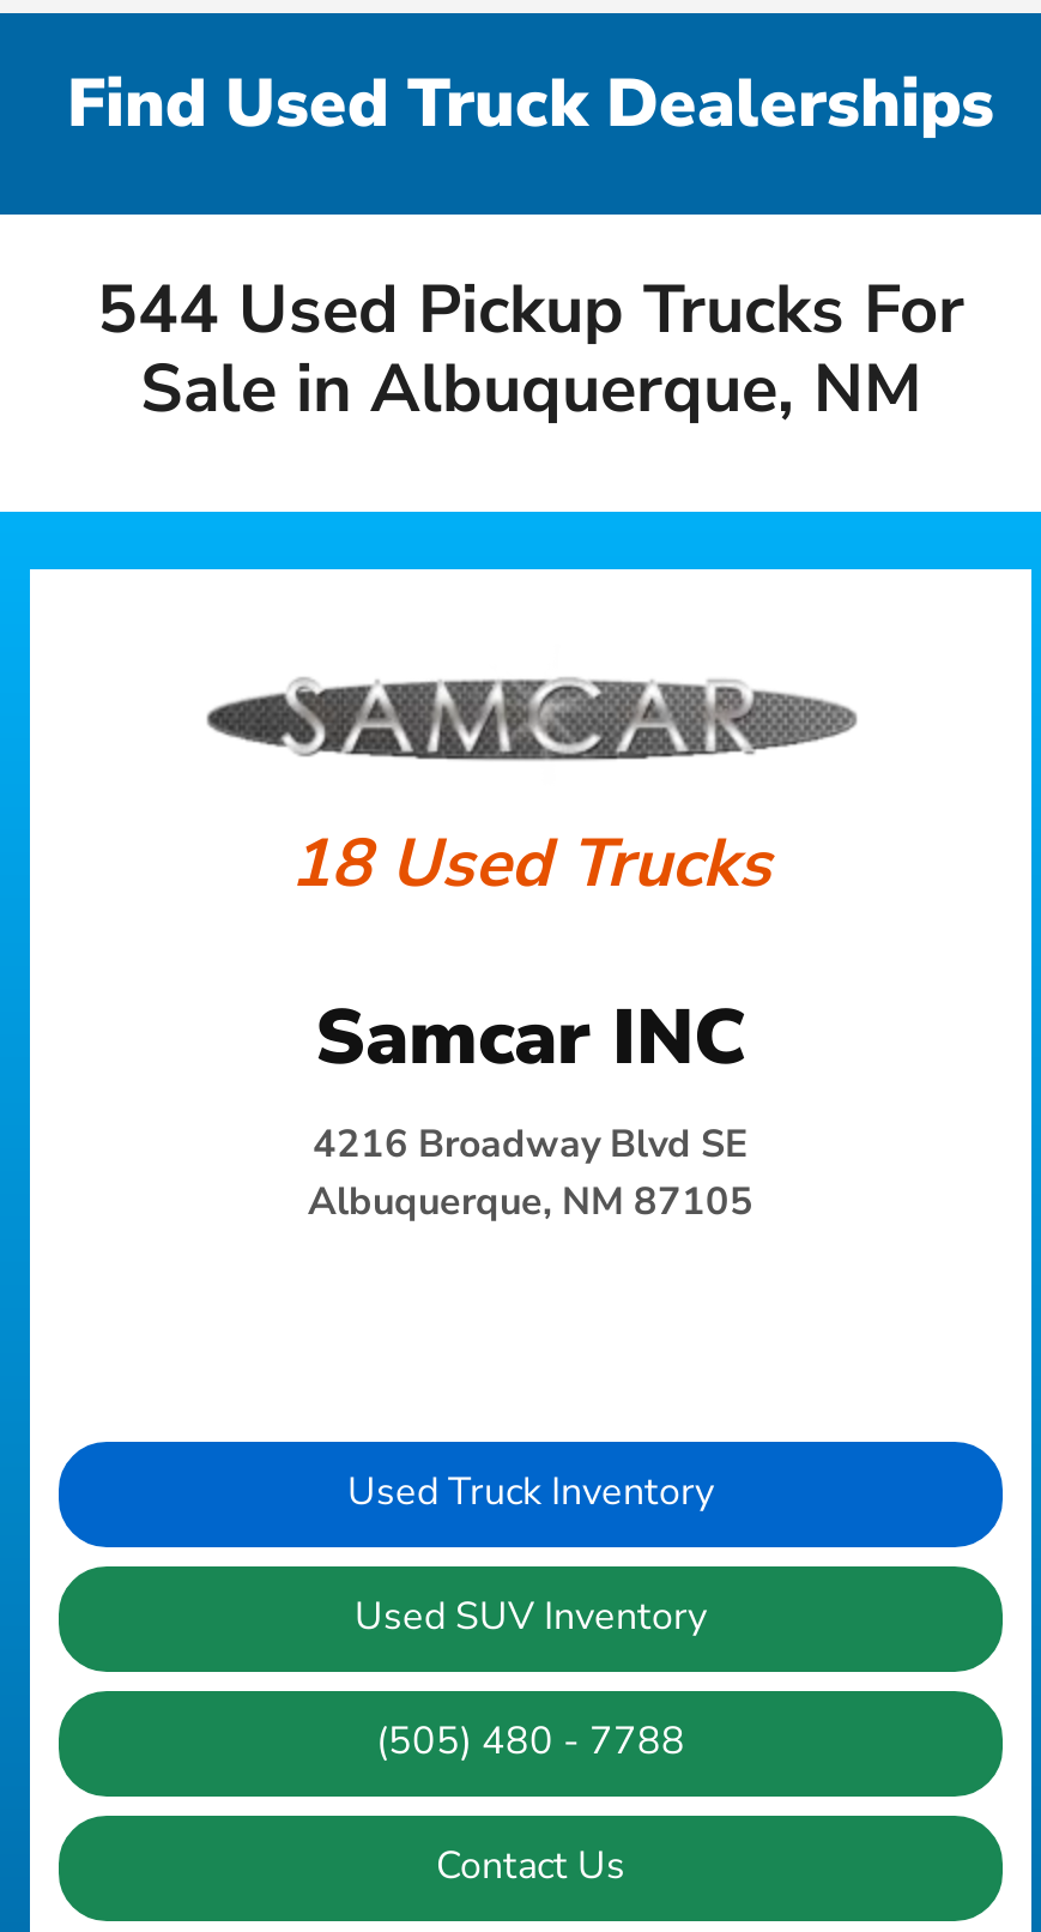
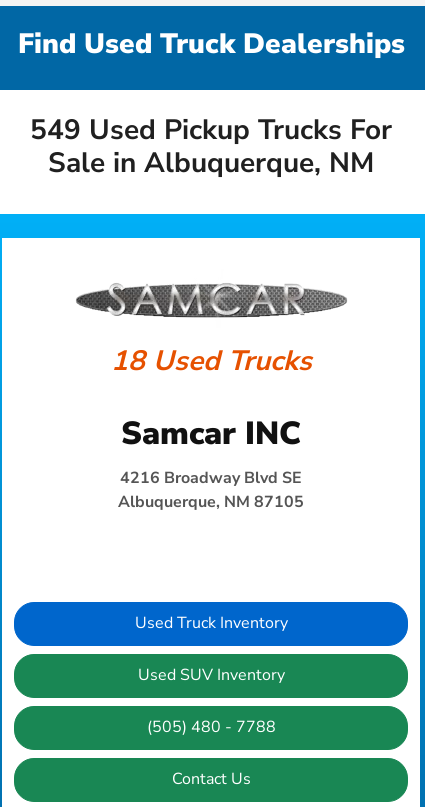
[97,266,964,357] 544 Used Pickup Trucks For -> [30,111,392,149] 549 Used Pickup Trucks For

